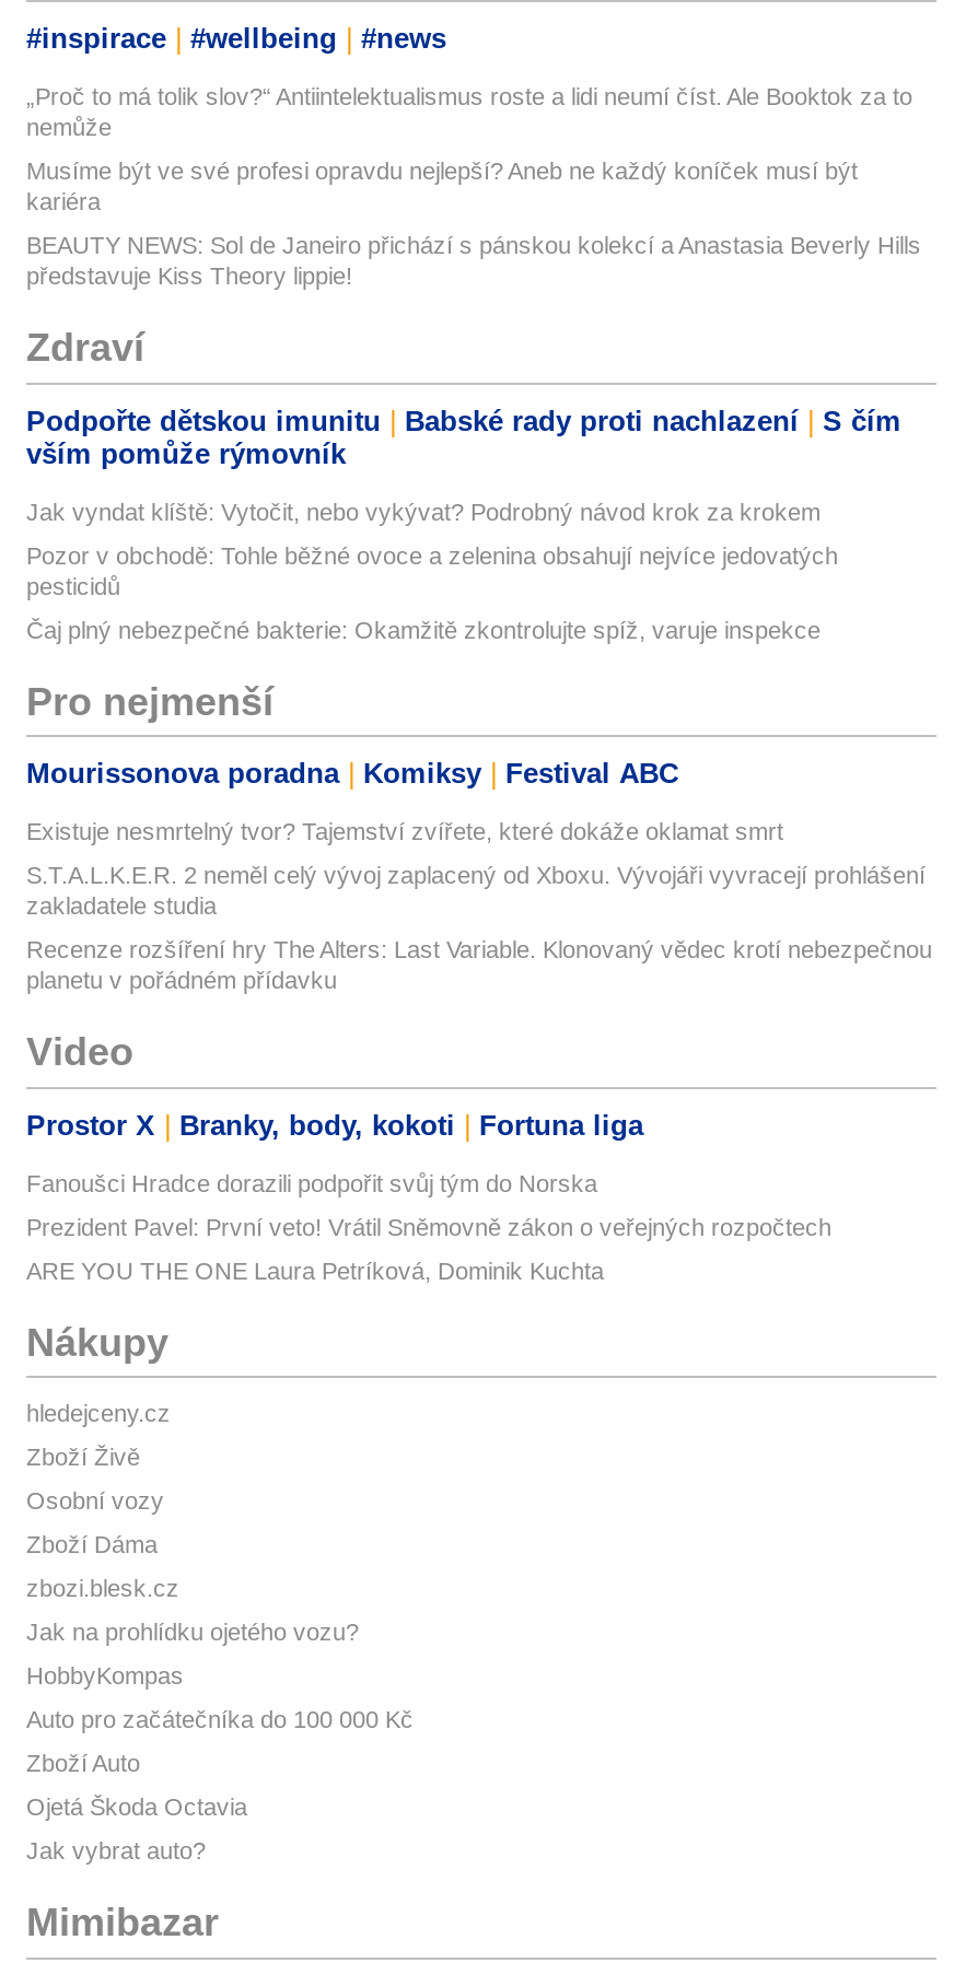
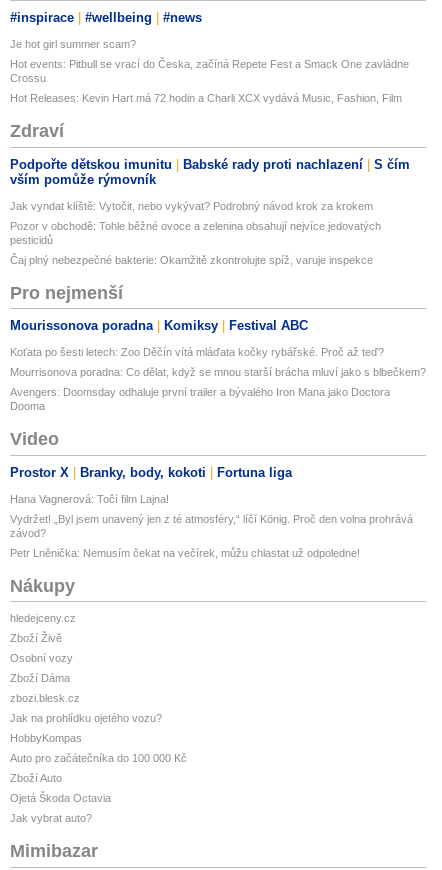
[26,84,912,141] „Proč to má tolik slov?“ Antiintelektualismus roste a lidi neumí číst. Ale Booktok za to | nemůže -> [10,38,136,50] Je hot girl summer scam?
[26,158,858,215] Musíme být ve své profesi opravdu nejlepší? Aneb ne každý koníček musí být | kariéra -> [10,58,409,84] Hot events: Pitbull se vrací do Česka, začíná Repete Fest a Smack One zavládne | Crossu
[26,233,921,290] BEAUTY NEWS: Sol de Janeiro přichází s pánskou kolekcí a Anastasia Beverly Hills | představuje Kiss Theory lippie! -> [10,92,402,104] Hot Releases: Kevin Hart má 72 hodin a Charli XCX vydává Music, Fashion, Film
[26,819,783,845] Existuje nesmrtelný tvor? Tajemství zvířete, které dokáže oklamat smrt -> [10,346,384,358] Koťata po šesti letech: Zoo Děčín vítá mláďata kočky rybářské. Proč až teď?
[26,863,926,919] S.T.A.L.K.E.R. 2 neměl celý vývoj zaplacený od Xboxu. Vývojáři vyvracejí prohlášení | zakladatele studia -> [10,366,426,378] Mourrisonova poradna: Co dělat, když se mnou starší brácha mluví jako s blbečkem?
[26,937,932,994] Recenze rozšíření hry The Alters: Last Variable. Klonovaný vědec krotí nebezpečnou | planetu v pořádném přídavku -> [10,386,390,412] Avengers: Doomsday odhaluje první trailer a bývalého Iron Mana jako Doctora | Dooma
[26,1170,597,1196] Fanoušci Hradce dorazili podpořit svůj tým do Norska -> [10,493,169,505] Hana Vagnerová: Točí film Lajna!
[26,1214,831,1240] Prezident Pavel: První veto! Vrátil Sněmovně zákon o veřejných rozpočtech -> [10,513,413,539] Vydržet! „Byl jsem unavený jen z té atmosféry,“ líčí König. Proč den volna prohrává | závod?
[26,1257,604,1284] ARE YOU THE ONE Laura Petríková, Dominik Kuchta -> [10,547,360,559] Petr Lněnička: Nemusím čekat na večírek, můžu chlastat už odpoledne!

